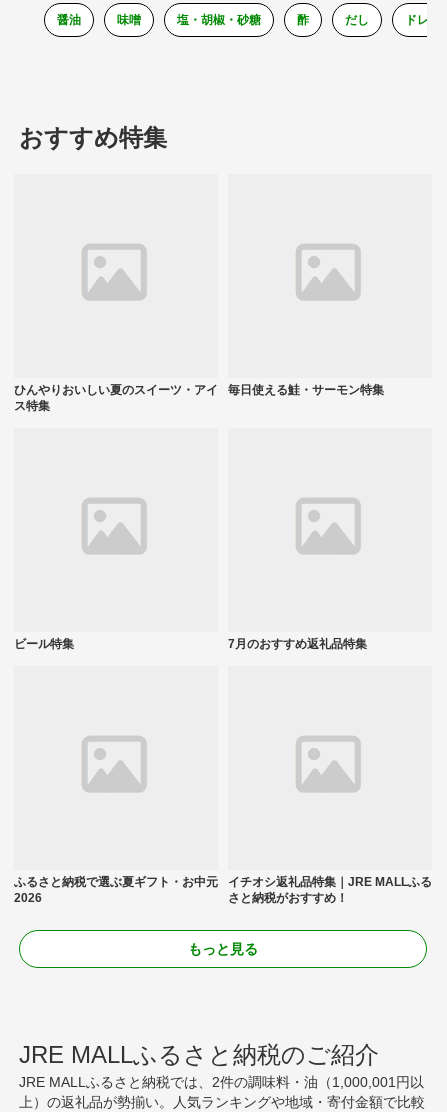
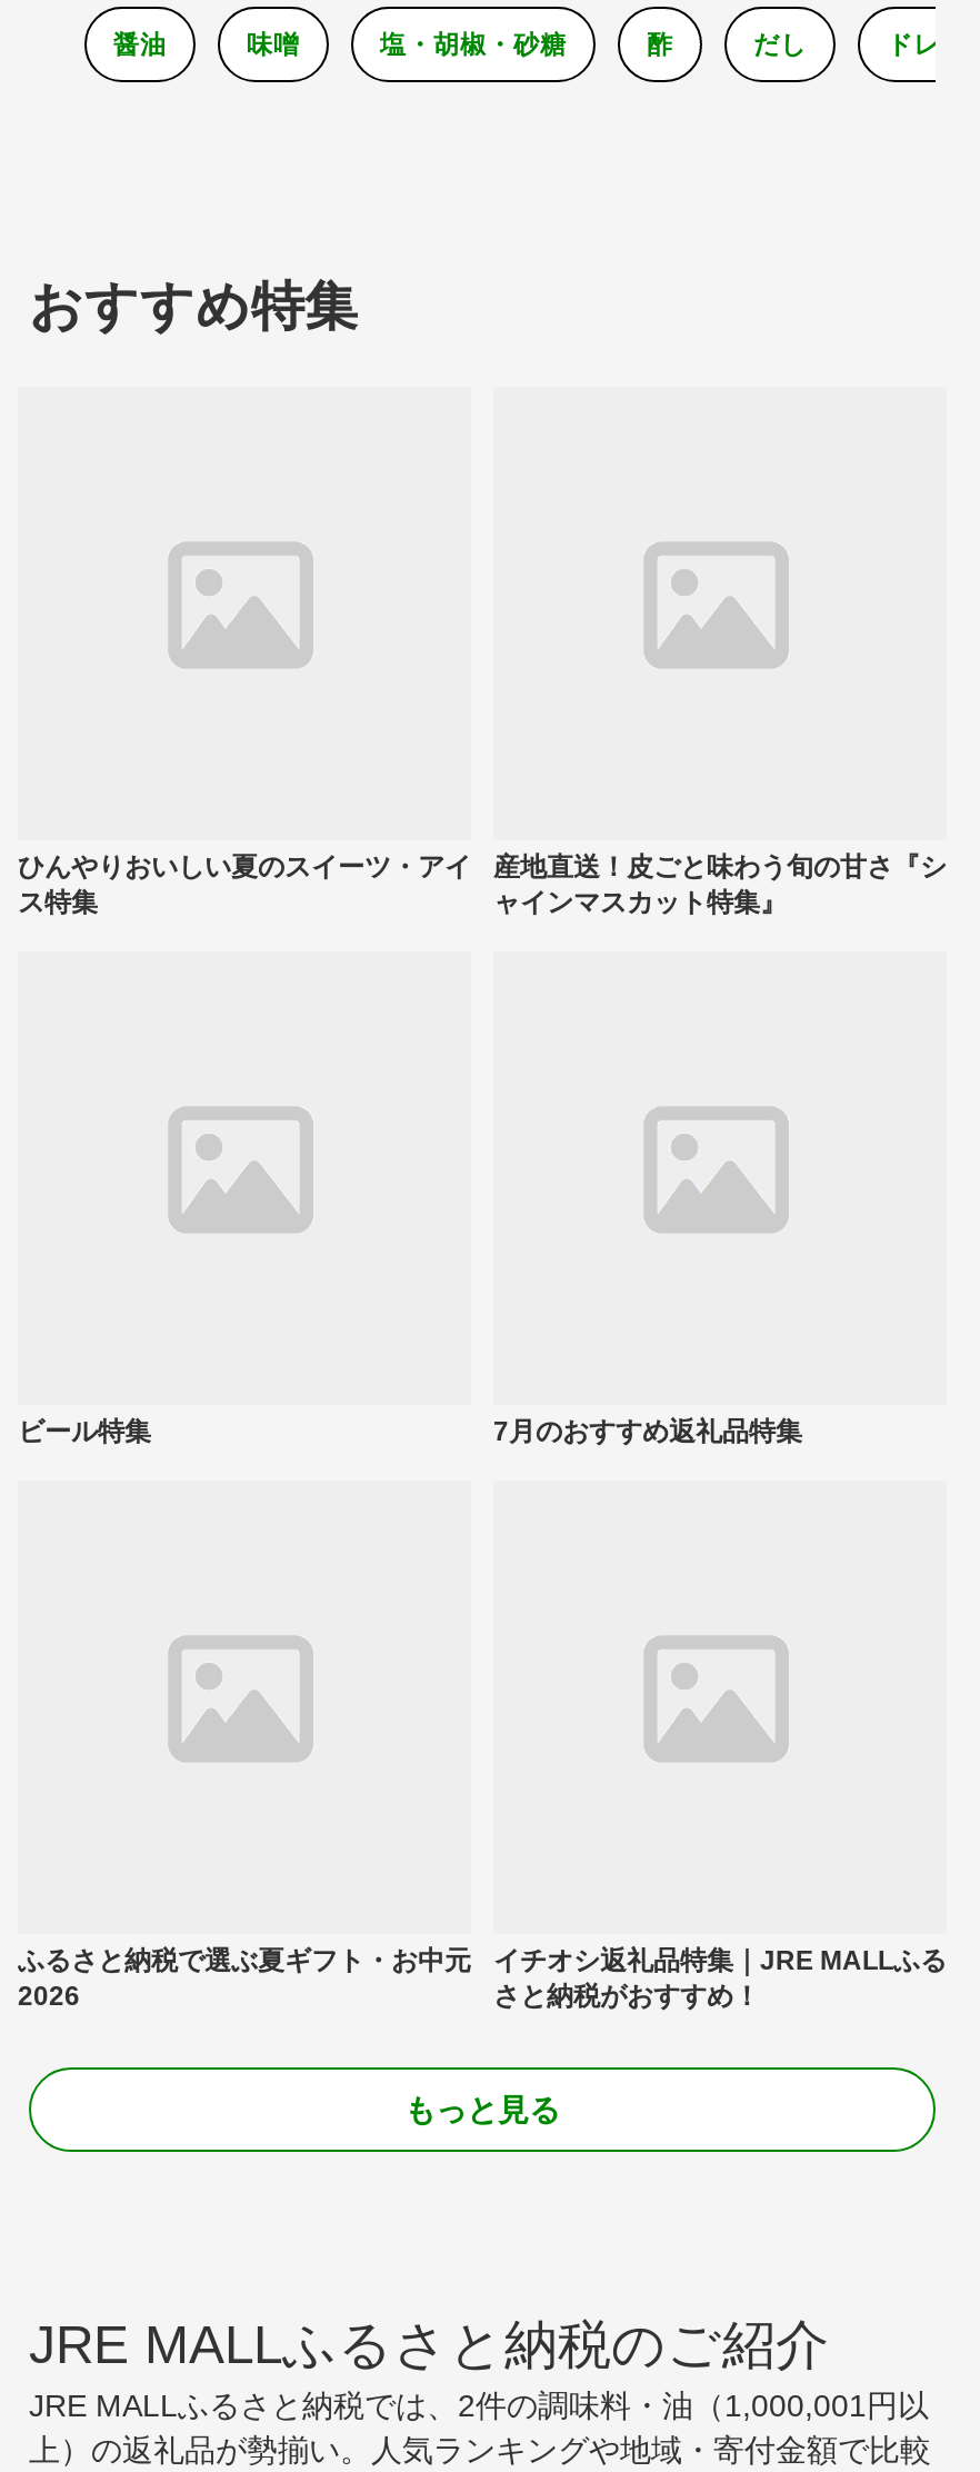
[228,383,384,397] 毎日使える鮭・サーモン特集 -> [493,851,947,917] 産地直送！皮ごと味わう旬の甘さ『シ | ャインマスカット特集』

